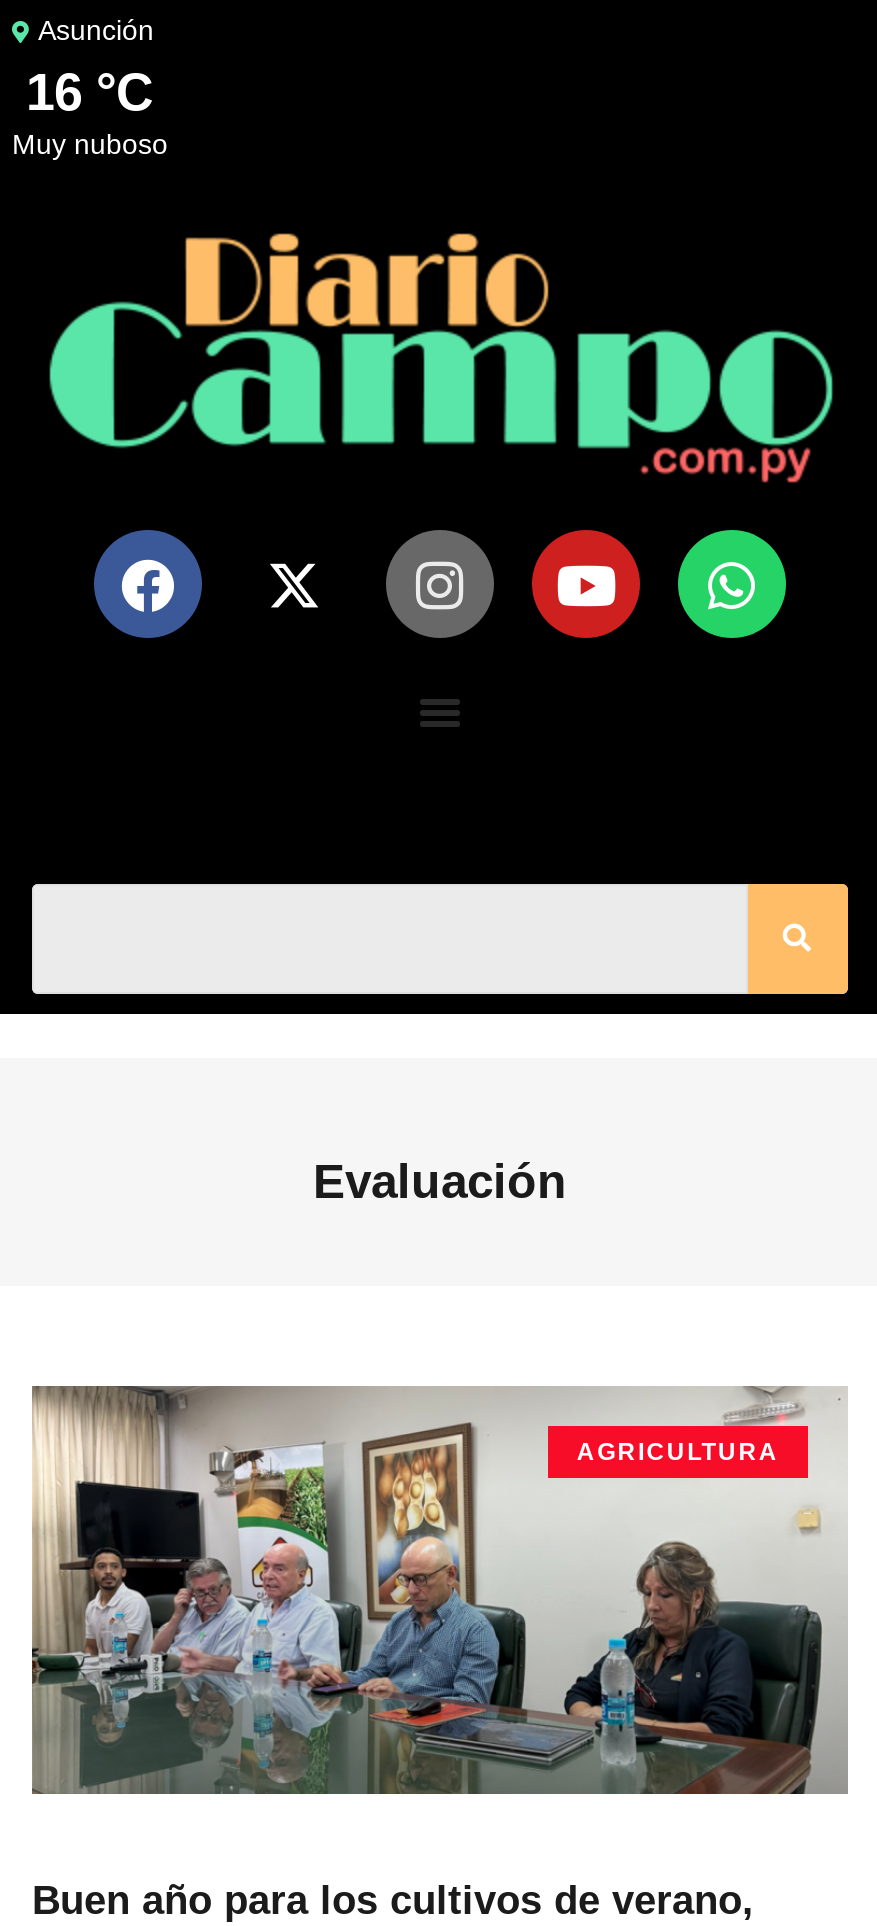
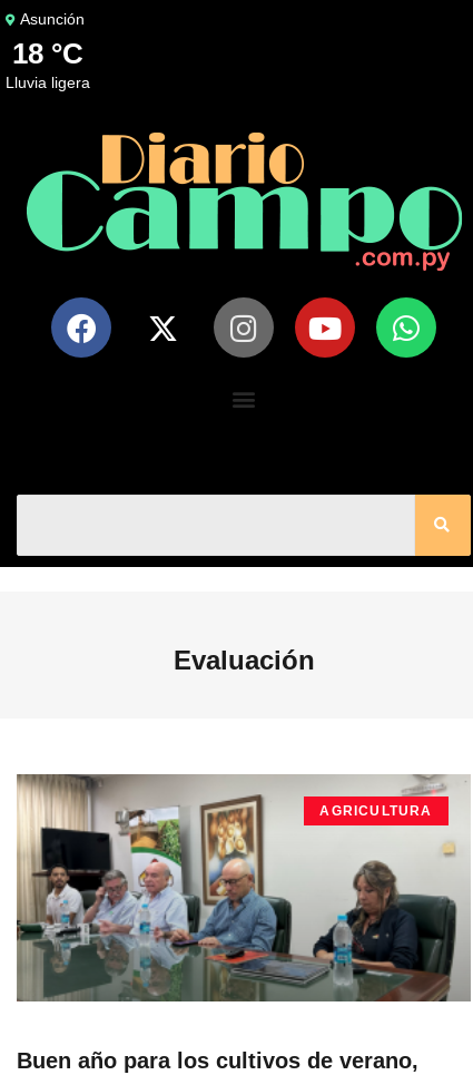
[26,62,168,160] 16 °C | muy nuboso -> [12,37,90,91] 18 °C | lluvia ligera

